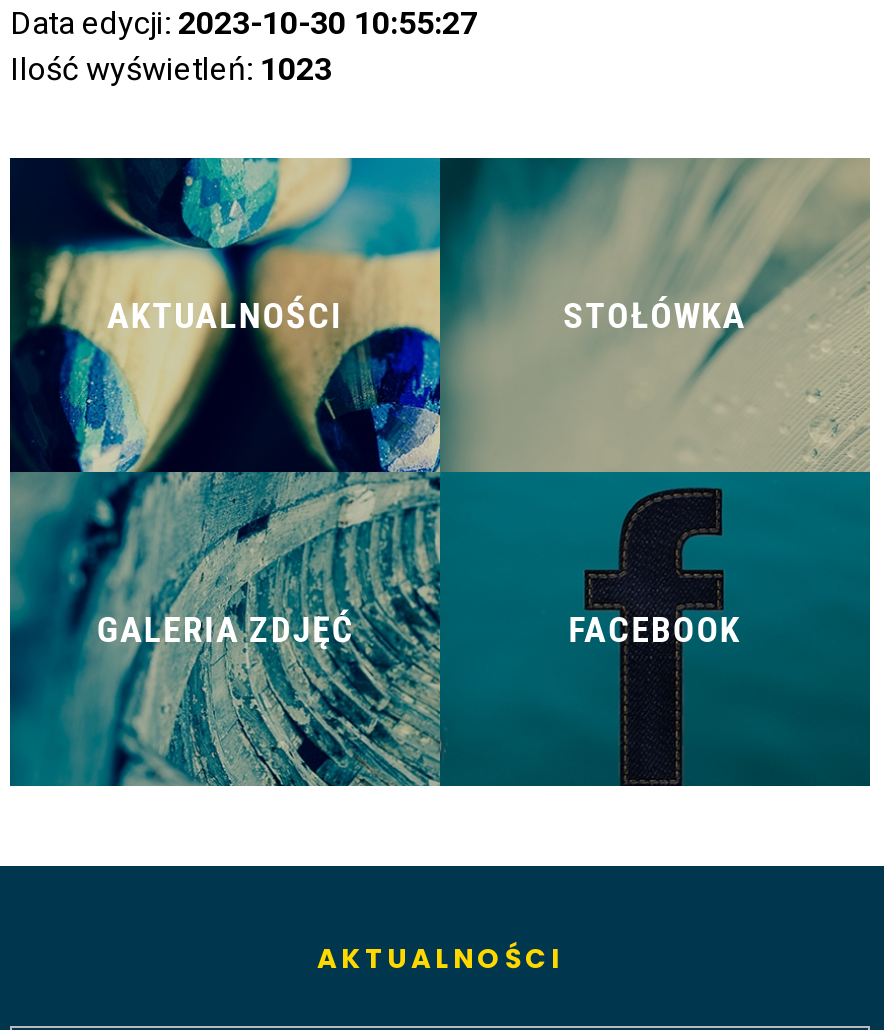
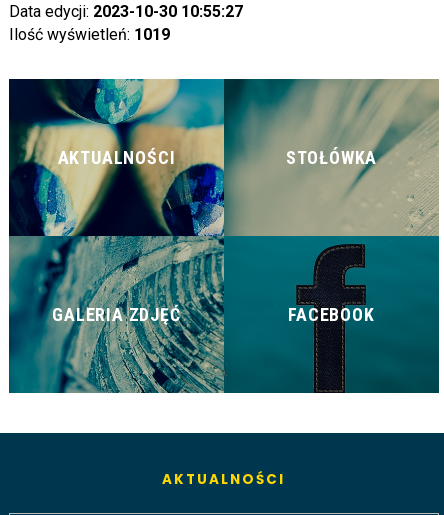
[10,51,332,89] Ilość wyświetleń: 1023 -> [9,25,170,44] Ilość wyświetleń: 1019

